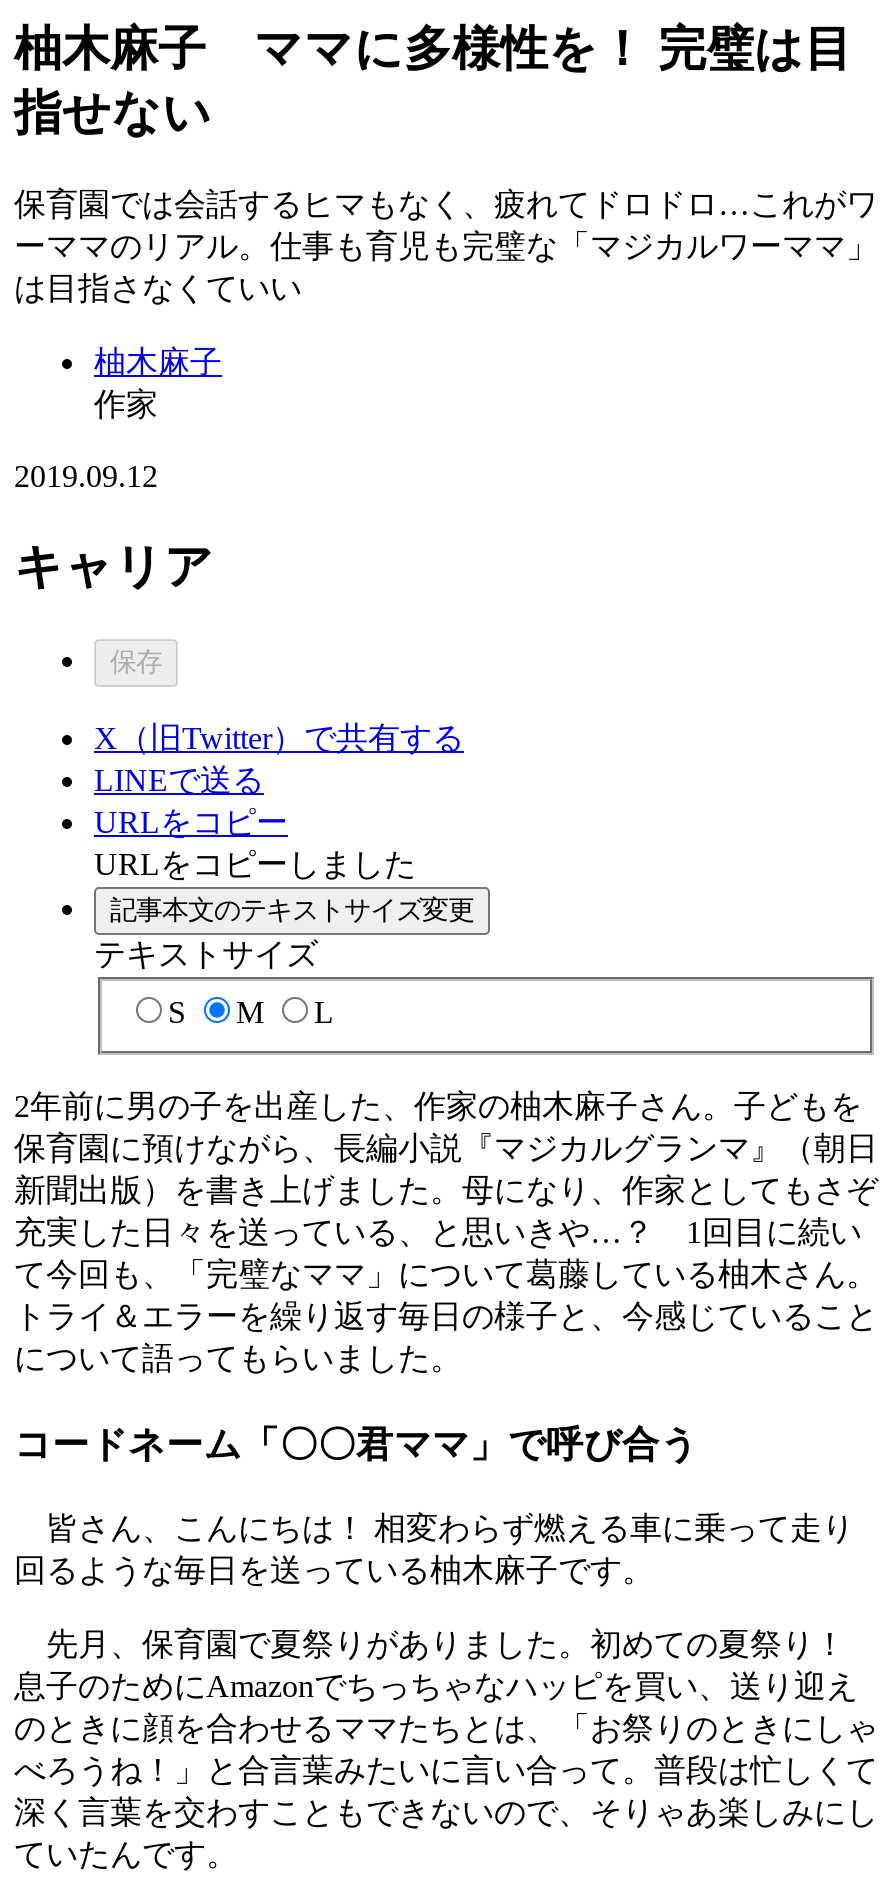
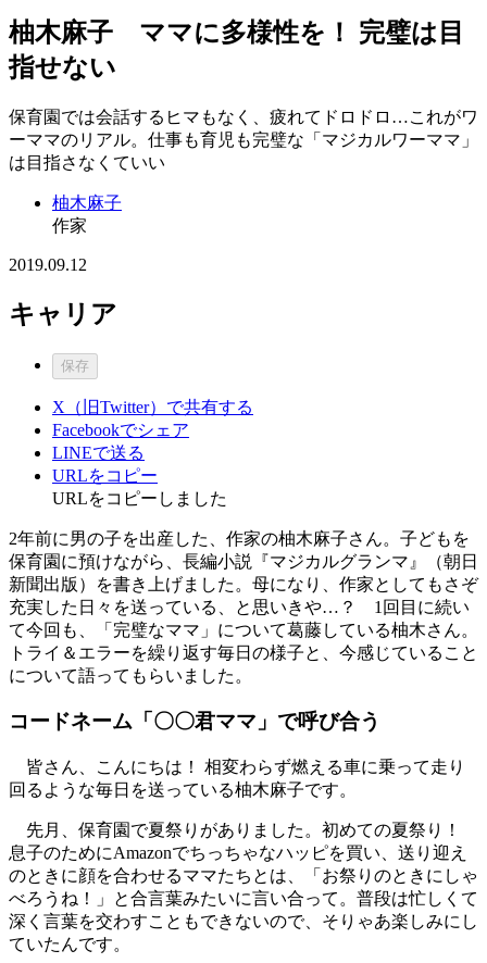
none -> [52,420,189,439] Facebookでシェア
moved [94,762,416,880] -> [52,443,227,507]: LINEで送る | URLをコピー | URLをコピーしました
[94,894,474,1029] 記事本文のテキストサイズ変更 | テキストサイズ | S | M | L -> none

